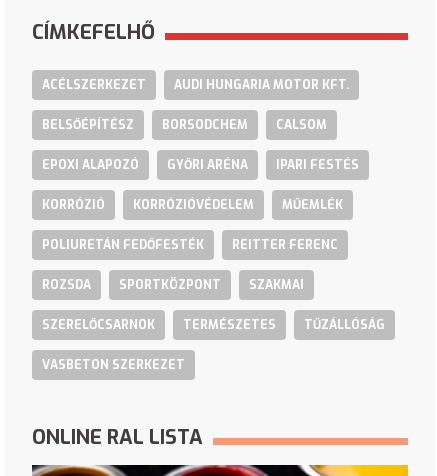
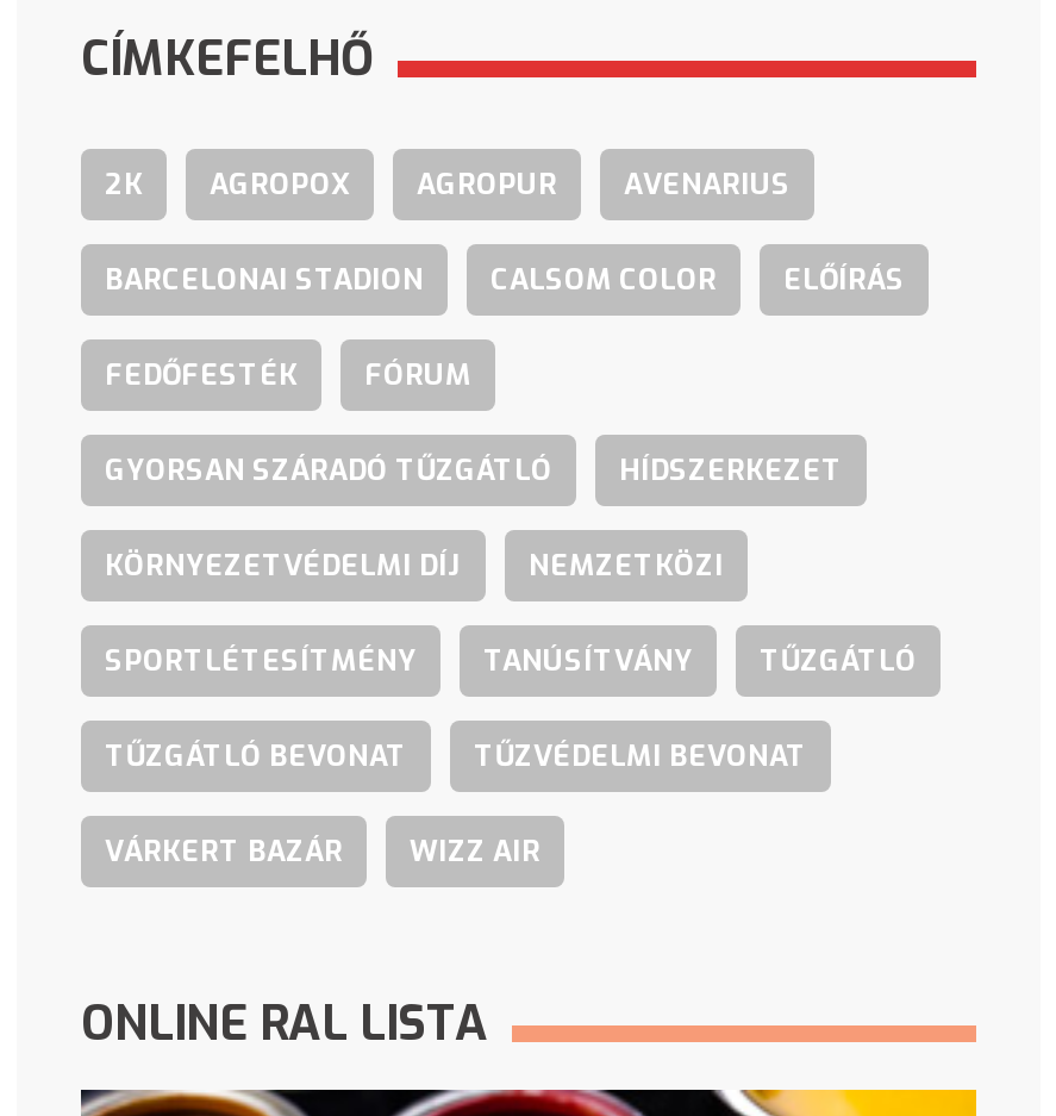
[42,77,349,93] ACÉLSZERKEZET | AUDI HUNGARIA MOTOR KFT. -> [105,166,791,204] 2K | AGROPOX | AGROPUR | AVENARIUS
[42,117,327,133] BELSŐÉPÍTÉSZ | BORSODCHEM | CALSOM -> [105,262,905,300] BARCELONAI STADION | CALSOM COLOR | ELŐÍRÁS
[42,157,359,173] EPOXI ALAPOZÓ | GYŐRI ARÉNA | IPARI FESTÉS -> [105,357,471,395] FEDŐFESTÉK | FÓRUM
[42,197,343,213] KORRÓZIÓ | KORRÓZIÓVÉDELEM | MŰEMLÉK -> [105,452,843,490] GYORSAN SZÁRADÓ TŰZGÁTLÓ | HÍDSZERKEZET
[42,237,338,253] POLIURETÁN FEDŐFESTÉK | REITTER FERENC -> [105,547,724,586] KÖRNYEZETVÉDELMI DÍJ | NEMZETKÖZI
[42,277,304,293] ROZSDA | SPORTKÖZPONT | SZAKMAI -> [105,643,917,681] SPORTLÉTESÍTMÉNY | TANÚSÍTVÁNY | TŰZGÁTLÓ
[42,317,385,333] SZERELŐCSARNOK | TERMÉSZETES | TŰZÁLLÓSÁG -> [105,738,807,776] TŰZGÁTLÓ BEVONAT | TŰZVÉDELMI BEVONAT
[42,357,185,373] VASBETON SZERKEZET -> [105,833,541,871] VÁRKERT BAZÁR | WIZZ AIR

